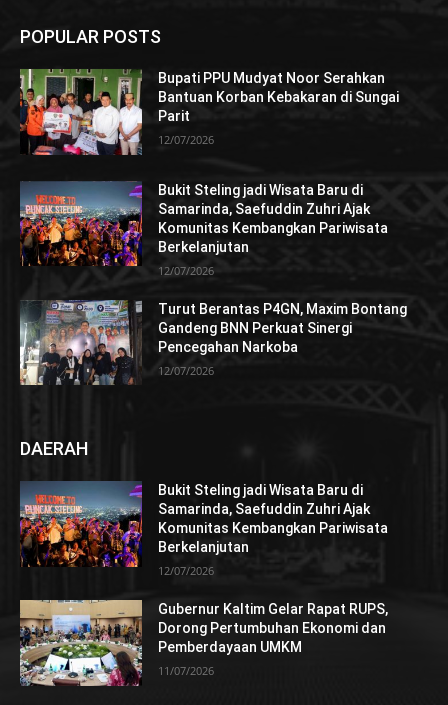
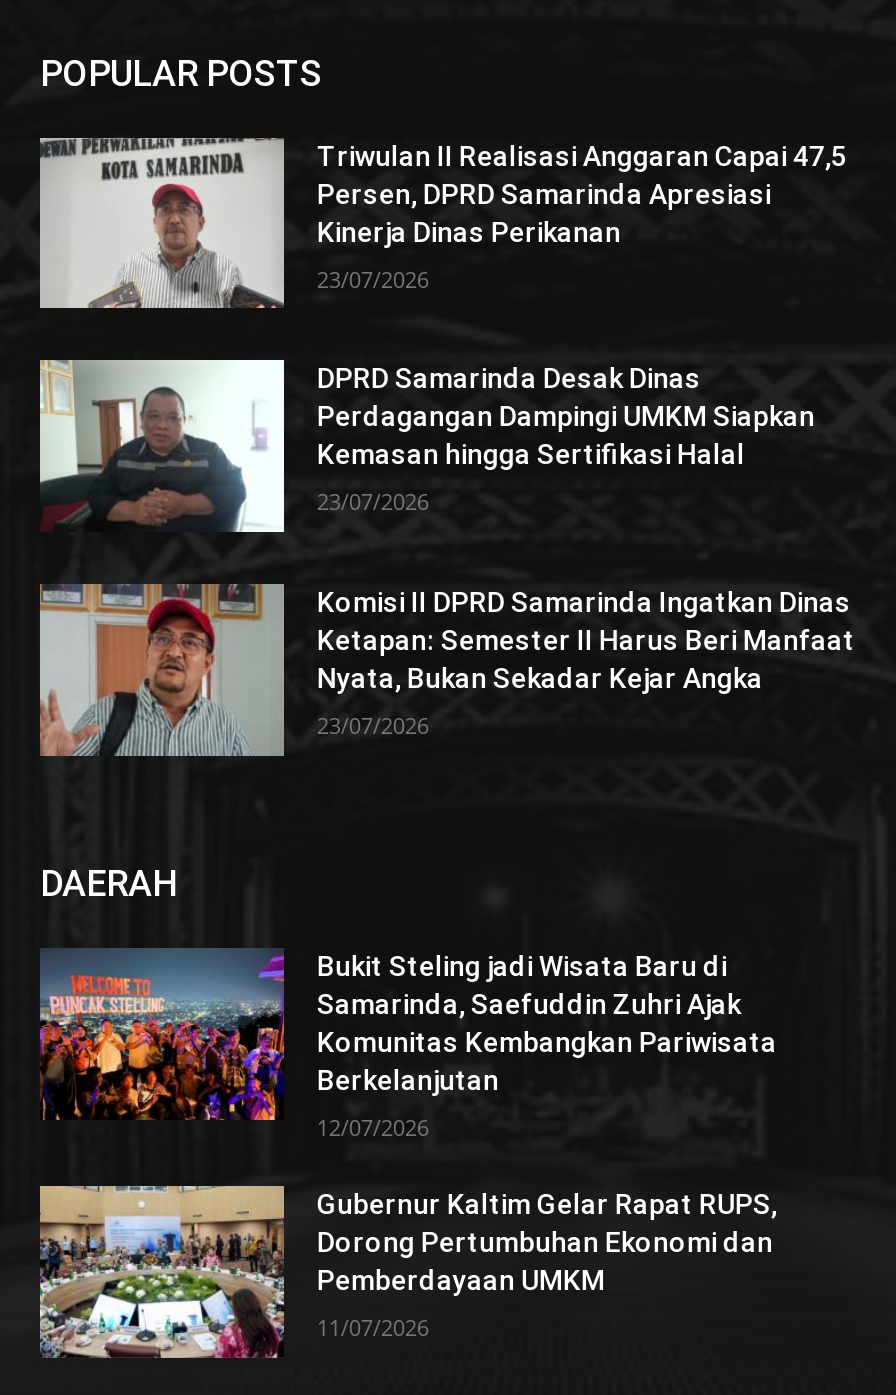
[19,69,399,156] [image] | Bupati PPU Mudyat Noor Serahkan | Bantuan Korban Kebakaran di Sungai | Parit -> [38,136,847,310] [image] | Triwulan II Realisasi Anggaran Capai 47,5 | Persen, DPRD Samarinda Apresiasi | Kinerja Dinas Perikanan
[158,132,214,147] 12/07/2026 -> [317,264,429,294] 23/07/2026
[19,180,388,267] [image] | Bukit Steling jadi Wisata Baru di | Samarinda, Saefuddin Zuhri Ajak | Komunitas Kembangkan Pariwisata | Berkelanjutan -> [38,358,815,534] [image] | DPRD Samarinda Desak Dinas | Perdagangan Dampingi UMKM Siapkan | Kemasan hingga Sertifikasi Halal
[158,263,214,278] 12/07/2026 -> [317,487,429,517] 23/07/2026
[19,299,407,385] [image] | Turut Berantas P4GN, Maxim Bontang | Gandeng BNN Perkuat Sinergi | Pencegahan Narkoba -> [38,582,855,758] [image] | Komisi II DPRD Samarinda Ingatkan Dinas | Ketapan: Semester II Harus Beri Manfaat | Nyata, Bukan Sekadar Kejar Angka
[158,363,214,378] 12/07/2026 -> [317,711,429,741] 23/07/2026

